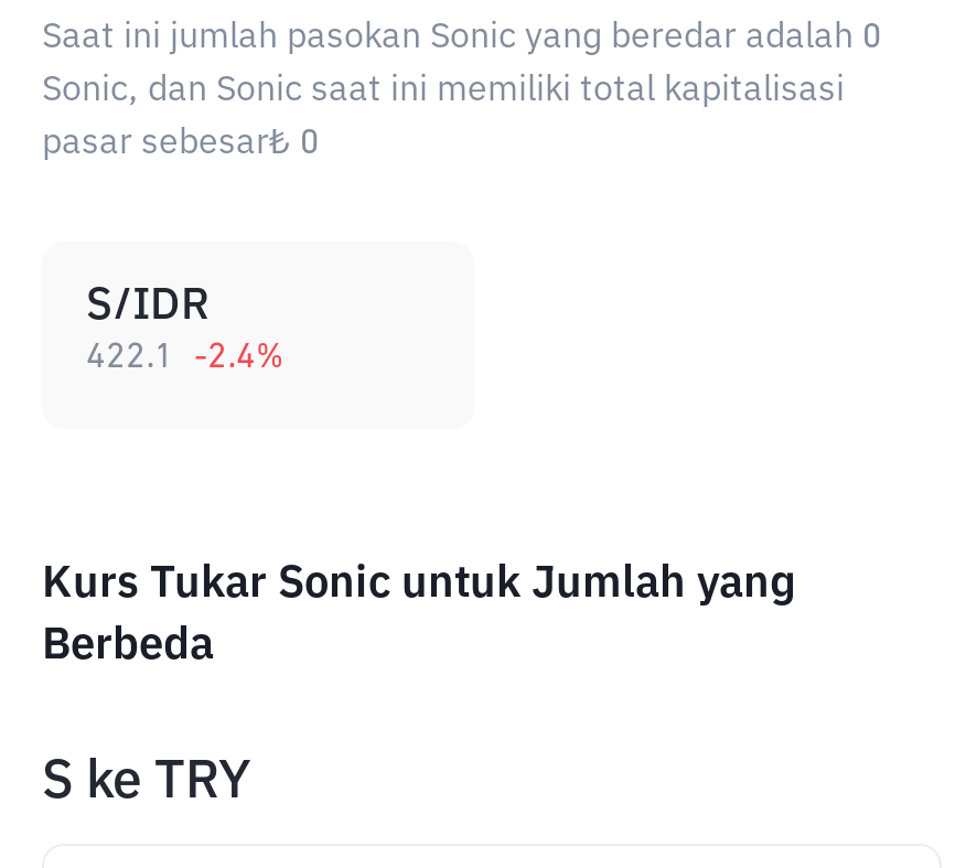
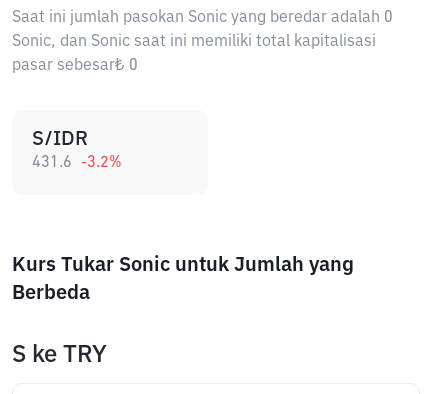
[86,341,285,376] 422.1 -2.4% -> [32,155,122,171] 431.6 -3.2%

